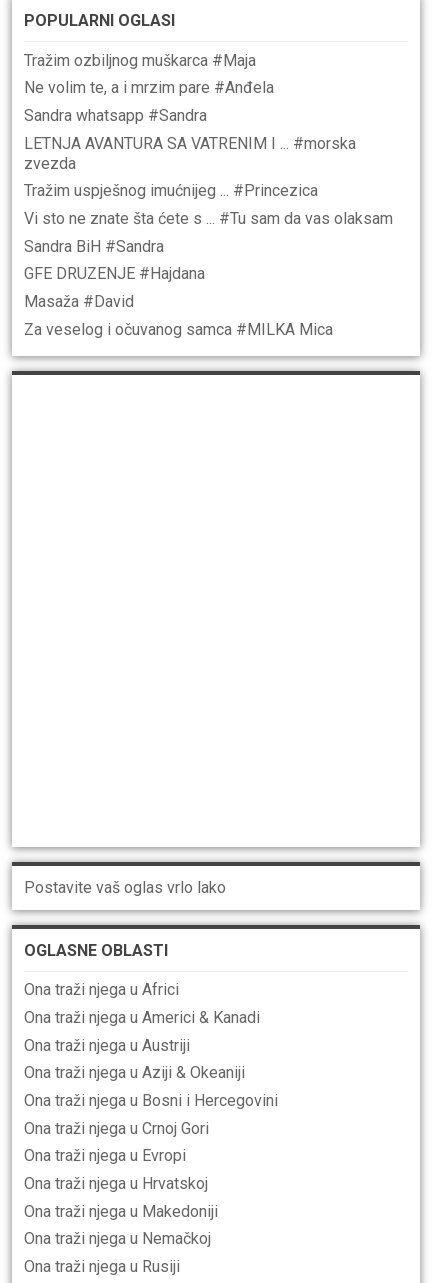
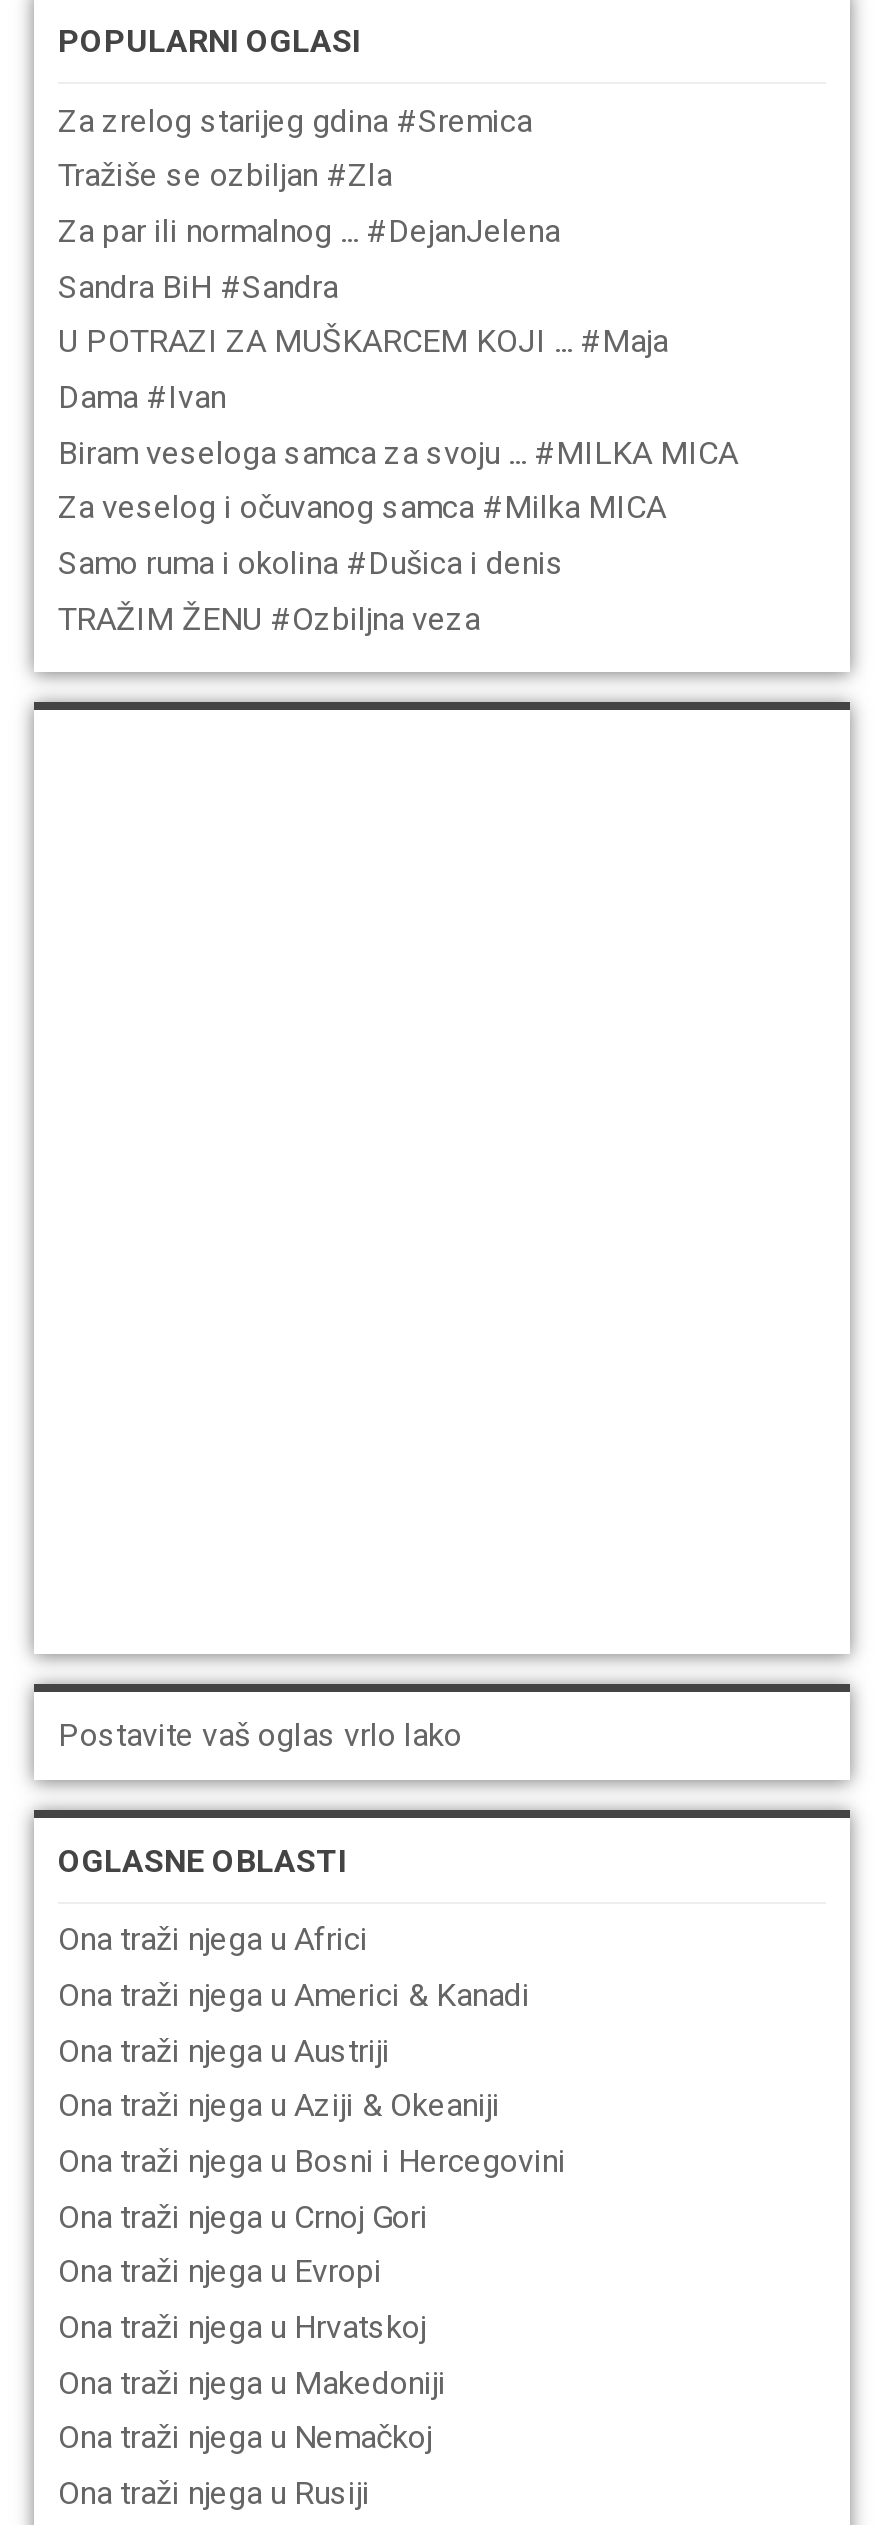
[24,51,393,228] Tražim ozbiljnog muškarca #Maja | Ne volim te, a i mrzim pare #Anđela | Sandra whatsapp #Sandra | LETNJA AVANTURA SA VATRENIM I ... #morska | zvezda | Tražim uspješnog imućnijeg ... #Princezica | Vi sto ne znate šta ćete s ... #Tu sam da vas olaksam -> [58,102,560,250] Za zrelog starijeg gdina #Sremica | Tražiše se ozbiljan #Zla | Za par ili normalnog ... #DejanJelena
moved [24,237,164,256] -> [58,268,338,306]: Sandra BiH #Sandra
[24,264,333,339] GFE DRUZENJE #Hajdana | Masaža #David | Za veselog i očuvanog samca #MILKA Mica -> [58,323,738,637] U POTRAZI ZA MUŠKARCEM KOJI ... #Maja | Dama #Ivan | Biram veseloga samca za svoju ... #MILKA MICA | Za veselog i očuvanog samca #Milka MICA | Samo ruma i okolina #Dušica i denis | TRAŽIM ŽENU #Ozbiljna veza

